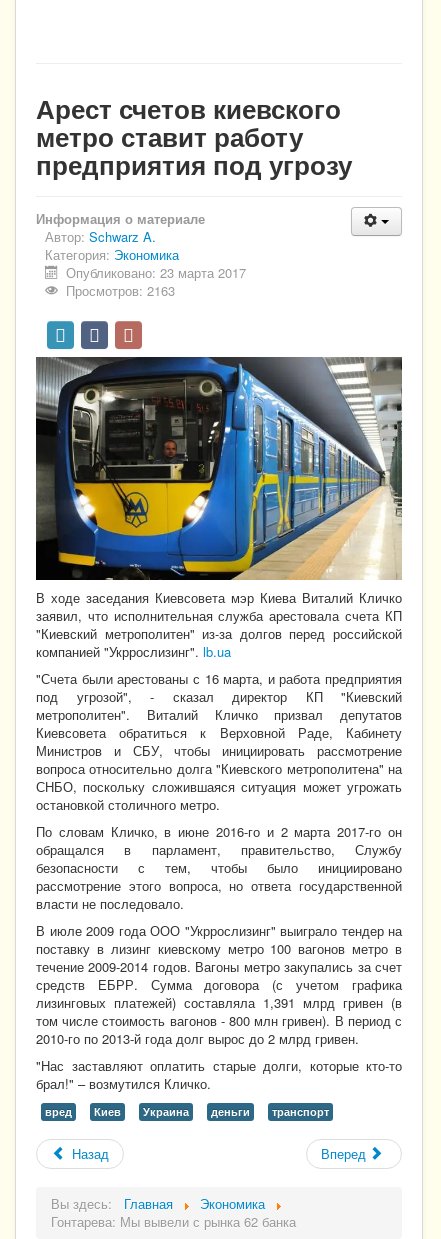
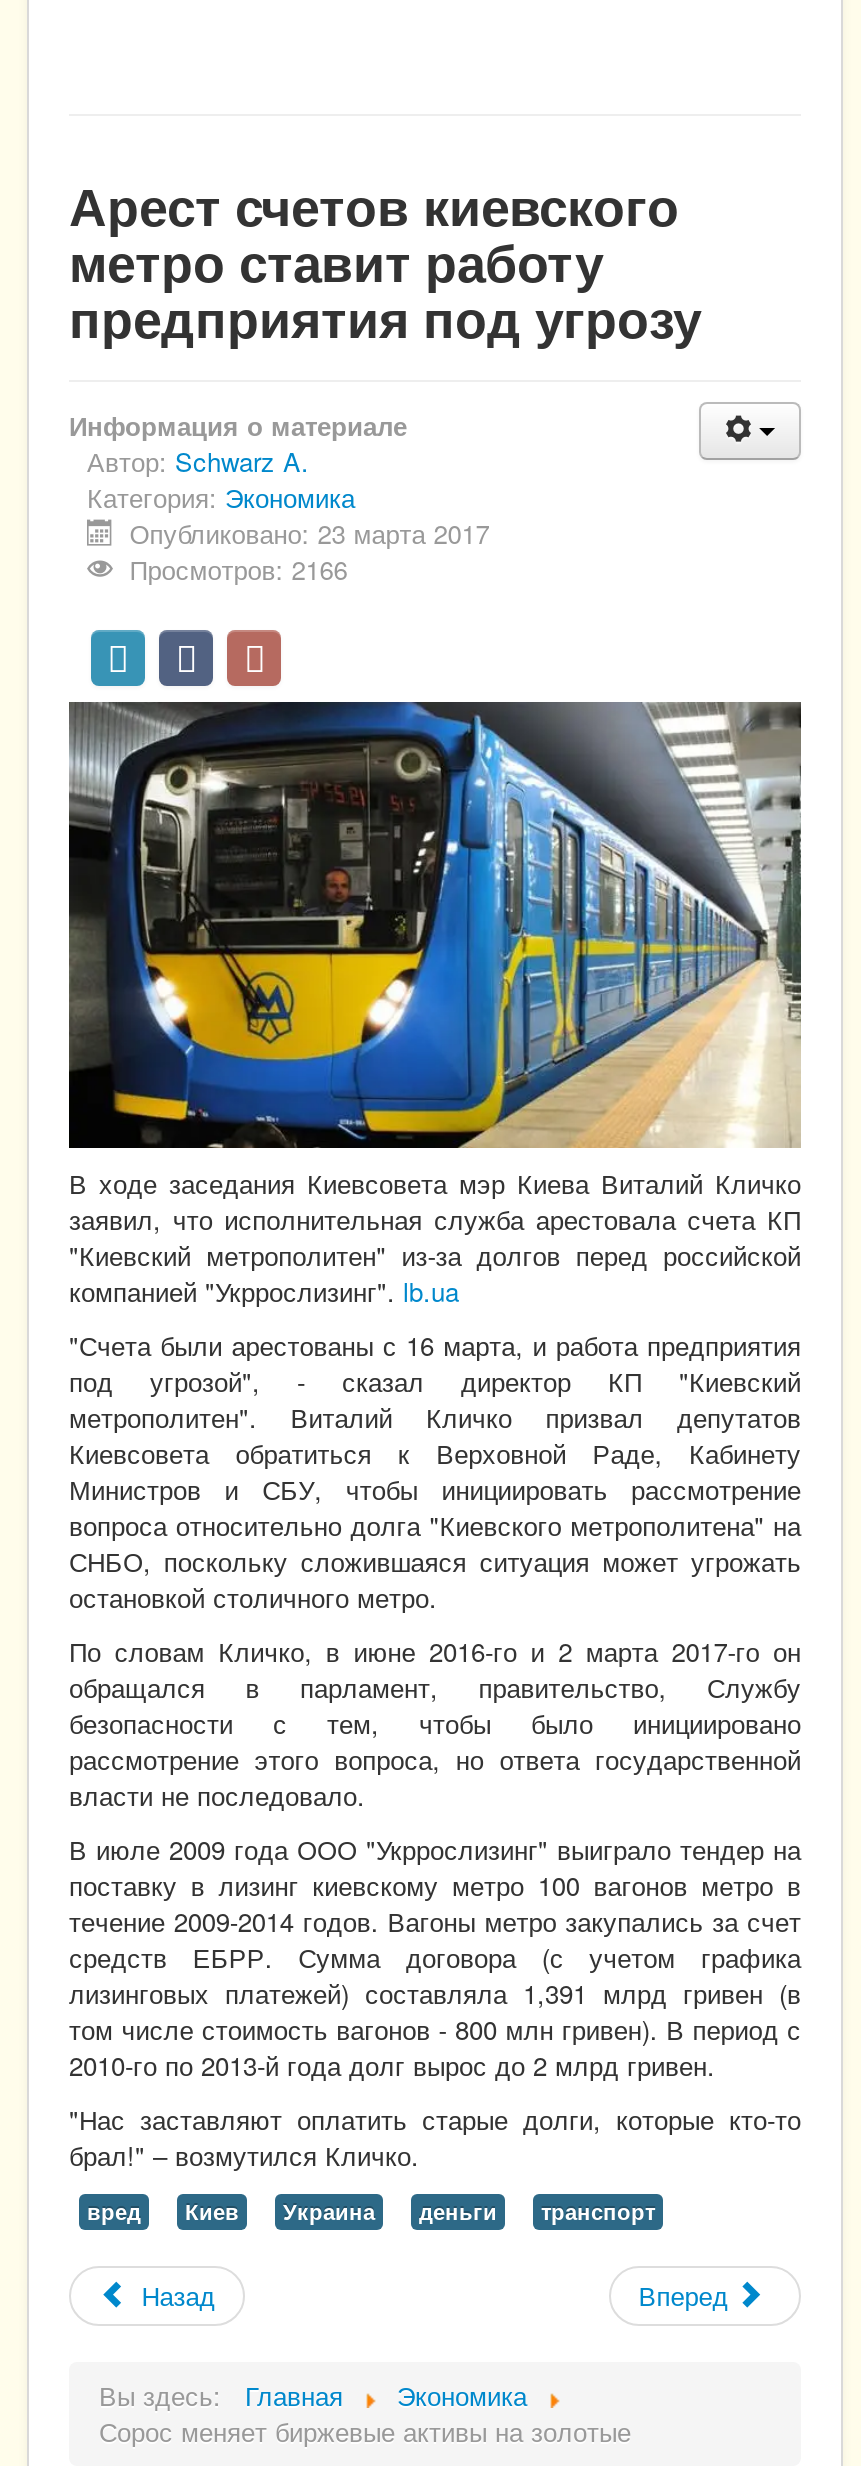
[66,281,175,300] Просмотров: 2163 -> [129,549,347,587] Просмотров: 2166
[51,1212,296,1231] Гонтарева: Мы вывели с рынка 62 банка -> [99,2413,631,2451] Сорос меняет биржевые активы на золотые

